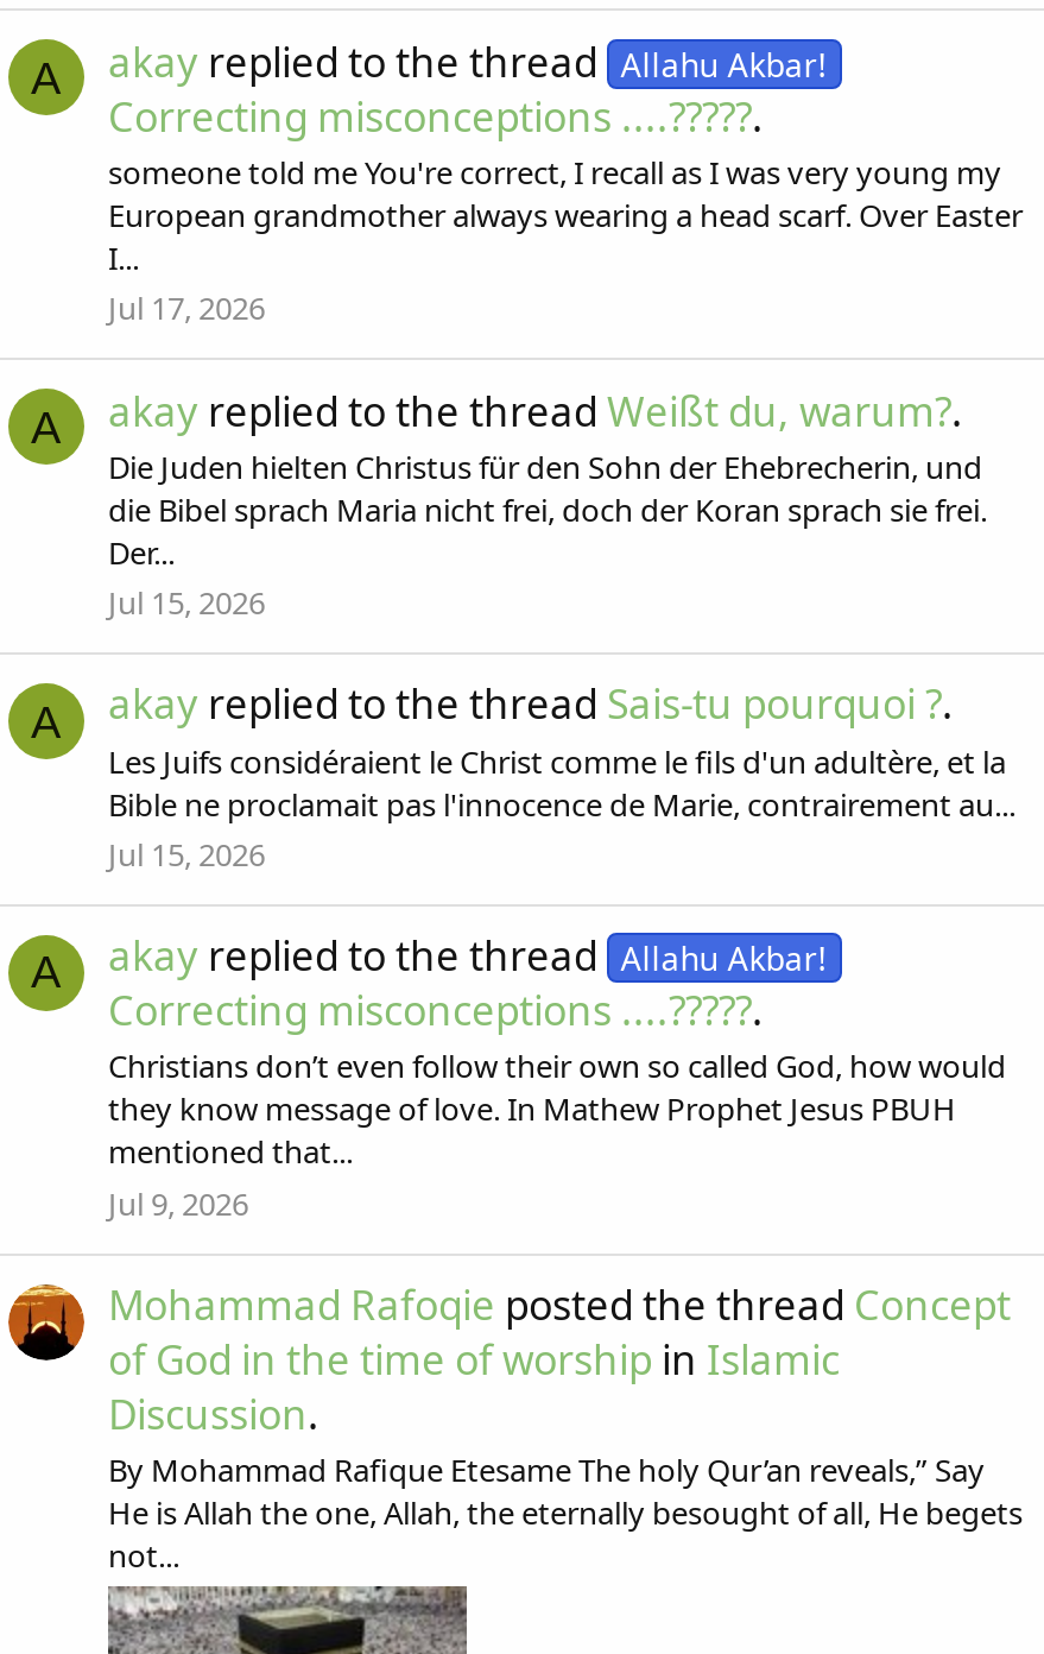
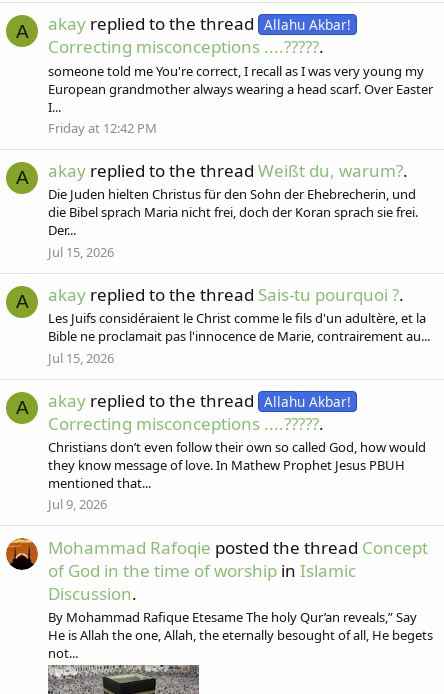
[108,287,265,330] Jul 17, 2026 -> [48,119,157,137] Friday at 12:42 PM

